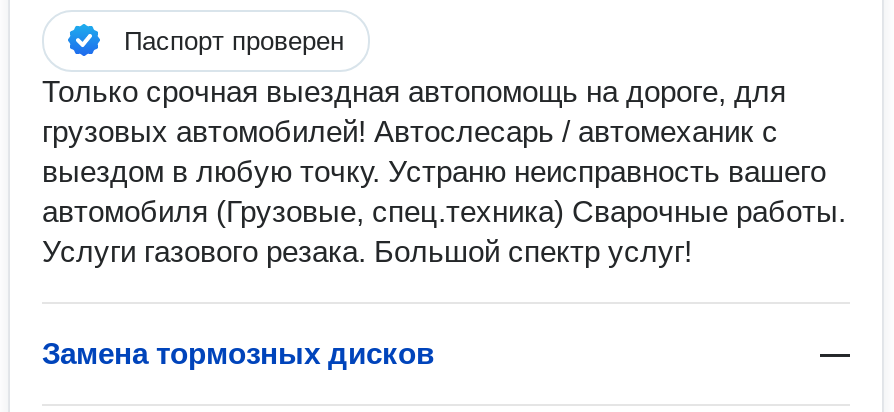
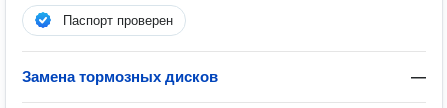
[42,74,846,268] Только срочная выездная автопомощь на дороге, для | грузовых автомобилей! Автослесарь / автомеханик с | выездом в любую точку. Устраню неисправность вашего | автомобиля (Грузовые, спец.техника) Сварочные работы. | Услуги газового резака. Большой спектр услуг! -> none

